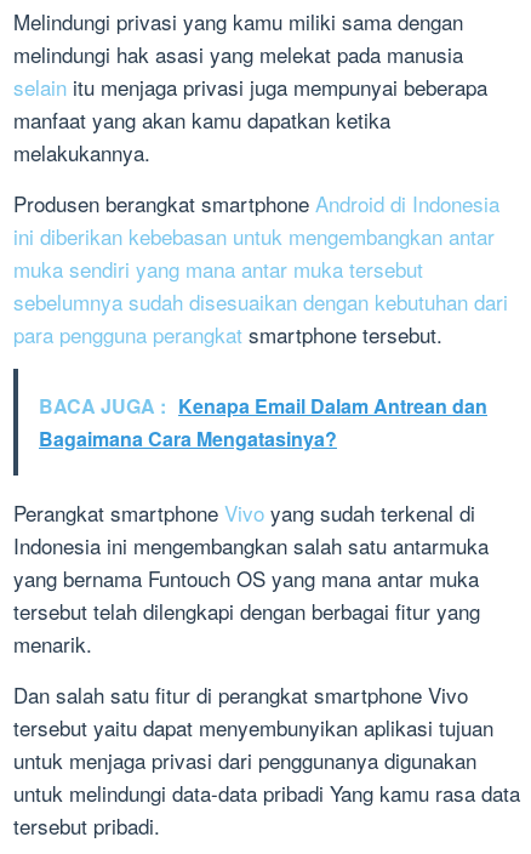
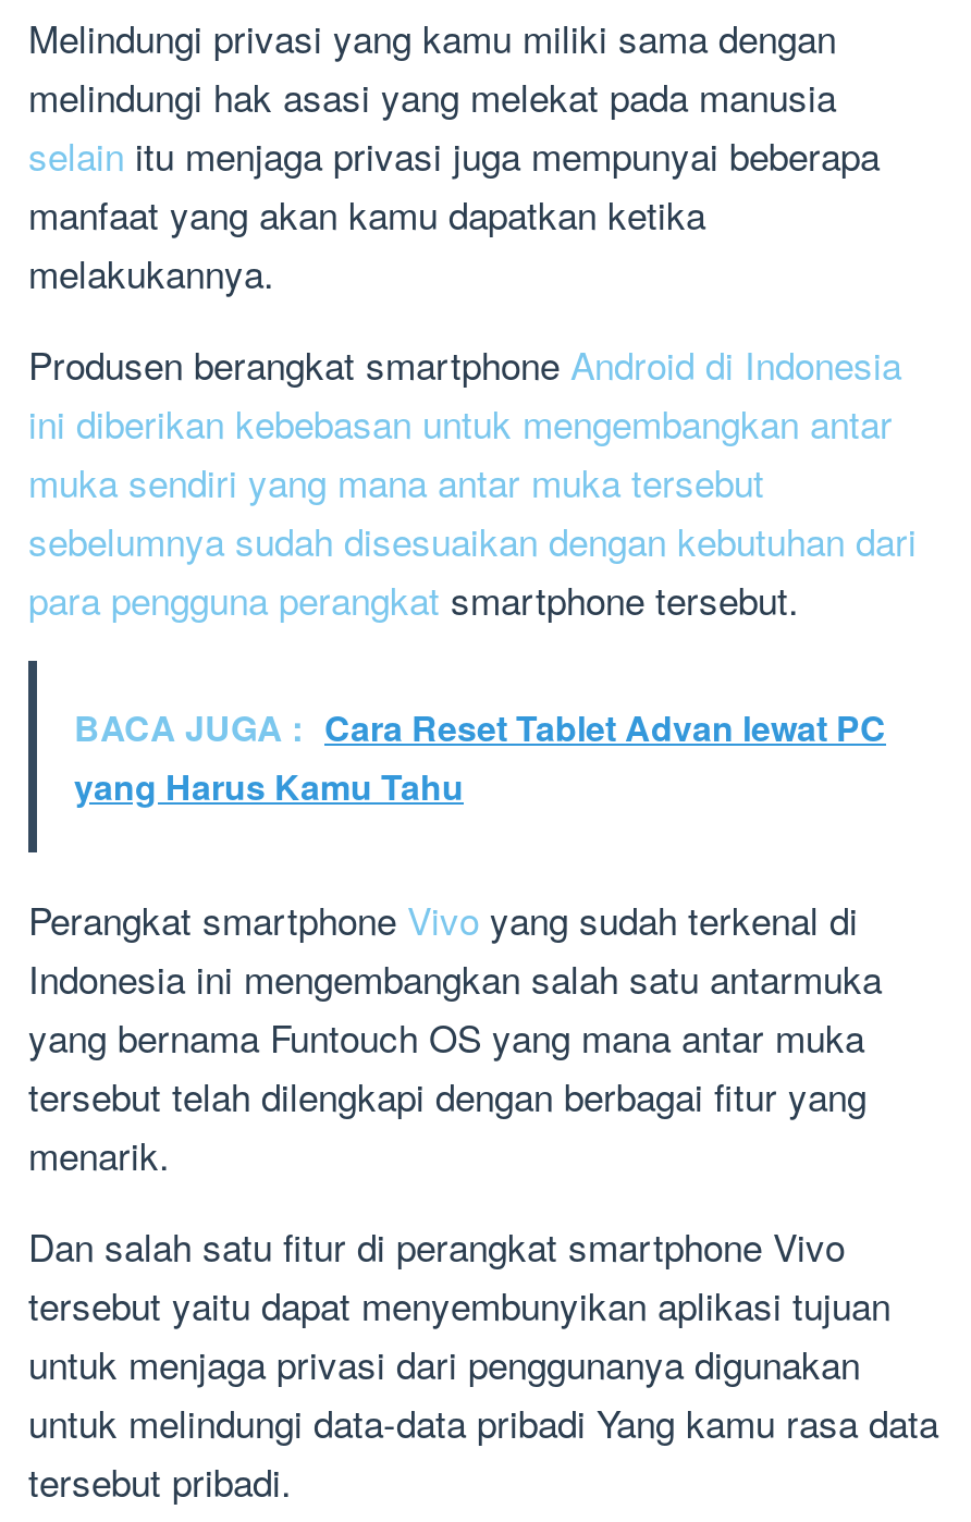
[39,392,487,452] BACA JUGA : Kenapa Email Dalam Antrean dan | Bagaimana Cara Mengatasinya? -> [74,702,886,811] BACA JUGA : Cara Reset Tablet Advan lewat PC | yang Harus Kamu Tahu

